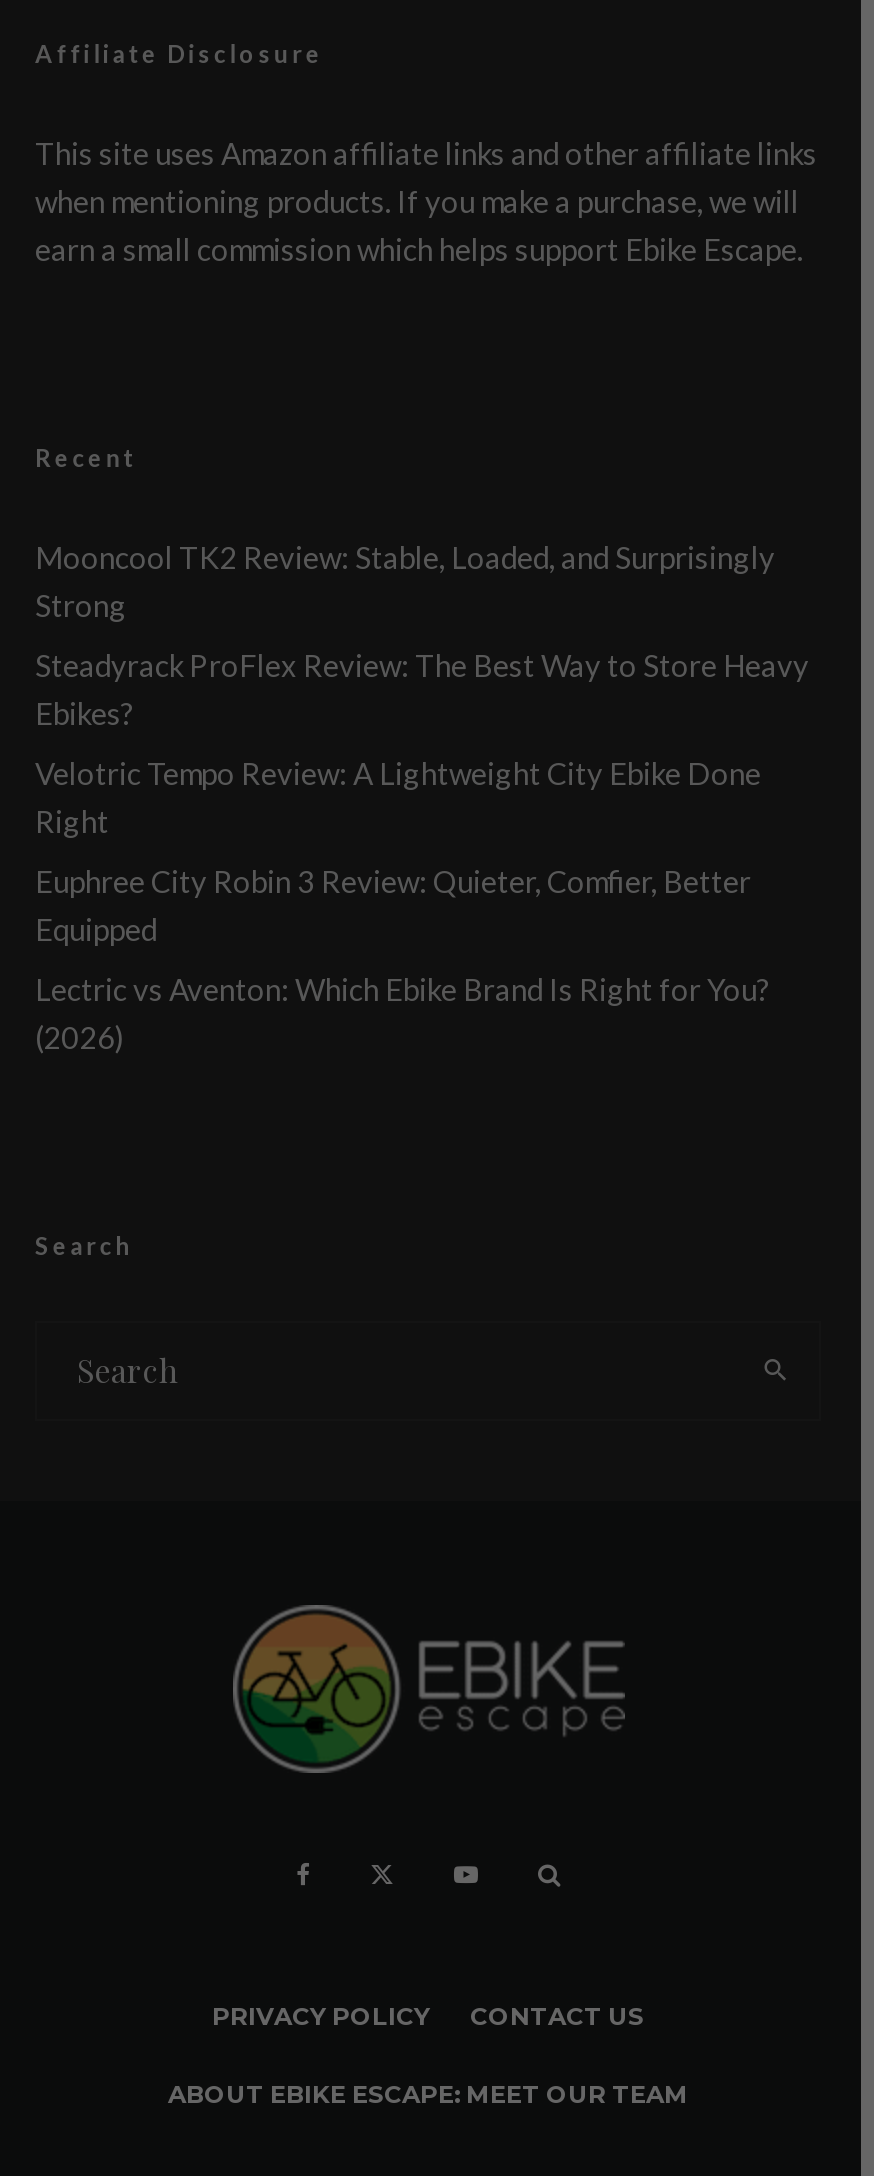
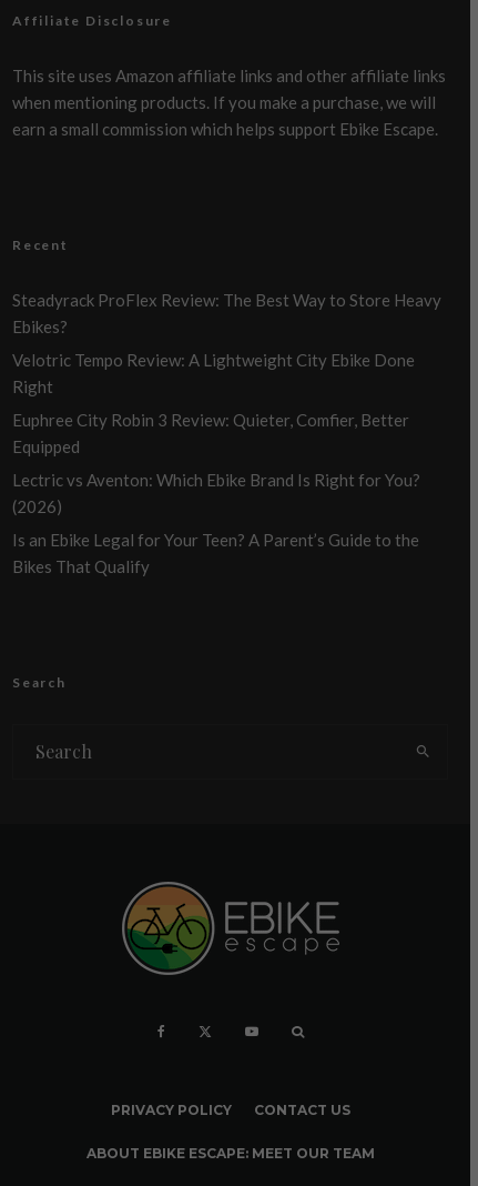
[35,538,775,622] Mooncool TK2 Review: Stable, Loaded, and Surprisingly | Strong -> none
moved [35,646,809,1054] -> [12,289,441,516]: Steadyrack ProFlex Review: The Best Way to Store Heavy | Ebikes? | Velotric Tempo Review: A Lightweight City Ebike Done | Right | Euphree City Robin 3 Review: Quieter, Comfier, Better | Equipped | Lectric vs Aventon: Which Ebike Brand Is Right for You? | (2026)
none -> [12,529,419,576] Is an Ebike Legal for Your Teen? A Parent’s Guide to the | Bikes That Qualify

